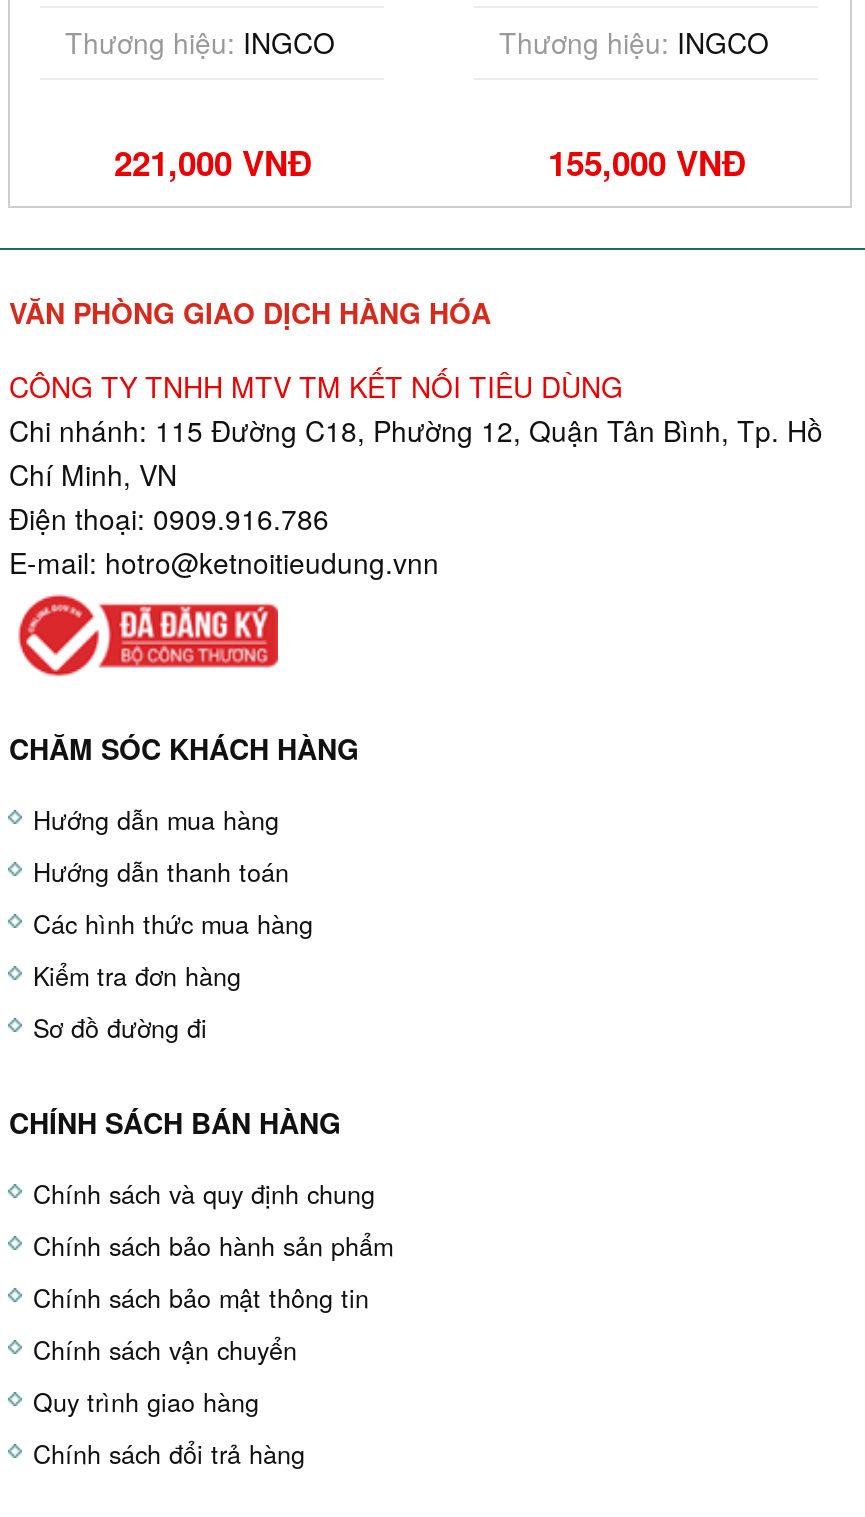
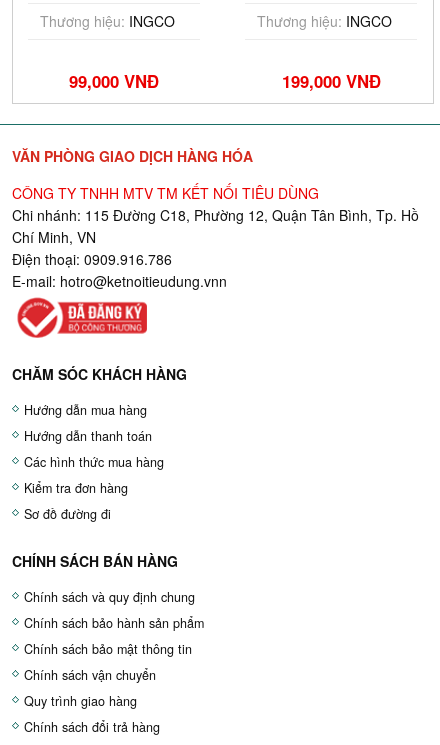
[114,138,312,186] 221,000 VNĐ -> [69,69,159,93] 99,000 VNĐ
[548,138,746,186] 155,000 VNĐ -> [282,69,381,93] 199,000 VNĐ

